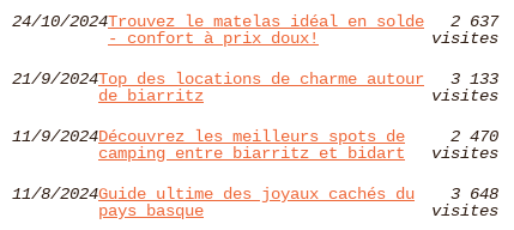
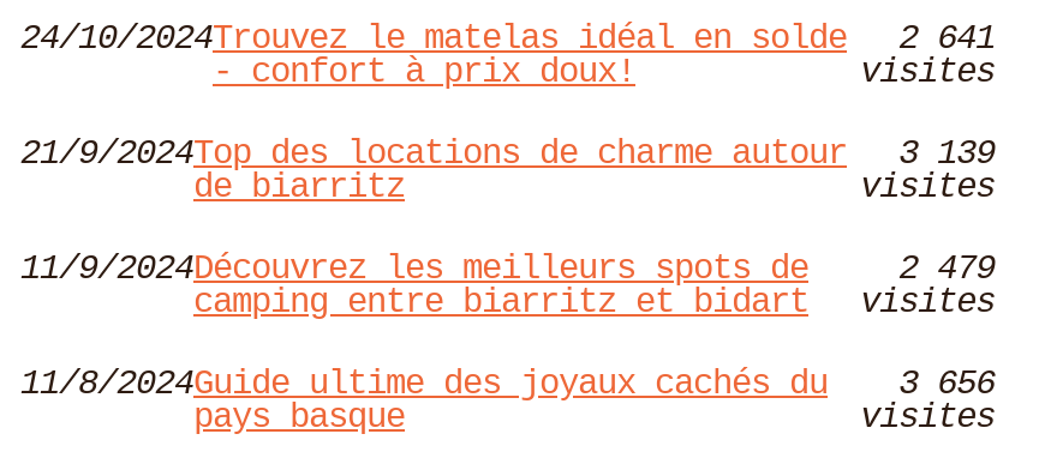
[12,12,498,31] 24/10/2024Trouvez le matelas idéal en solde 2 637 -> [20,19,995,57] 24/10/2024Trouvez le matelas idéal en solde 2 641
[12,69,498,88] 21/9/2024Top des locations de charme autour 3 133 -> [20,134,995,172] 21/9/2024Top des locations de charme autour 3 139
[450,127,498,146] 2 470 -> [899,249,995,287] 2 479
[12,184,498,203] 11/8/2024Guide ultime des joyaux cachés du 3 648 -> [20,364,995,402] 11/8/2024Guide ultime des joyaux cachés du 3 656

